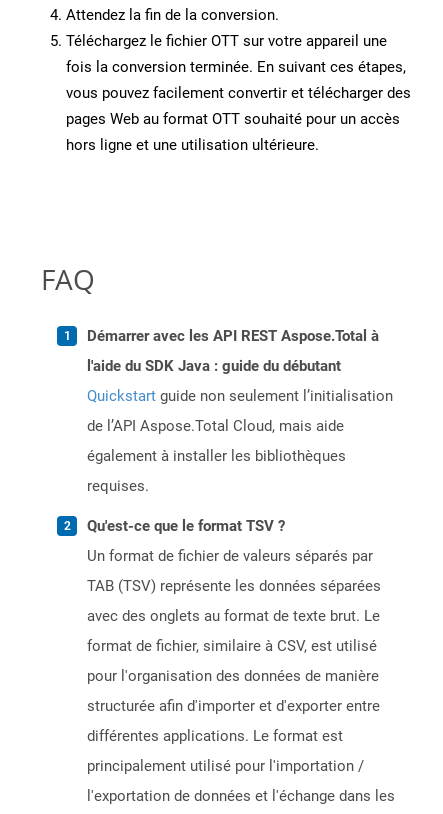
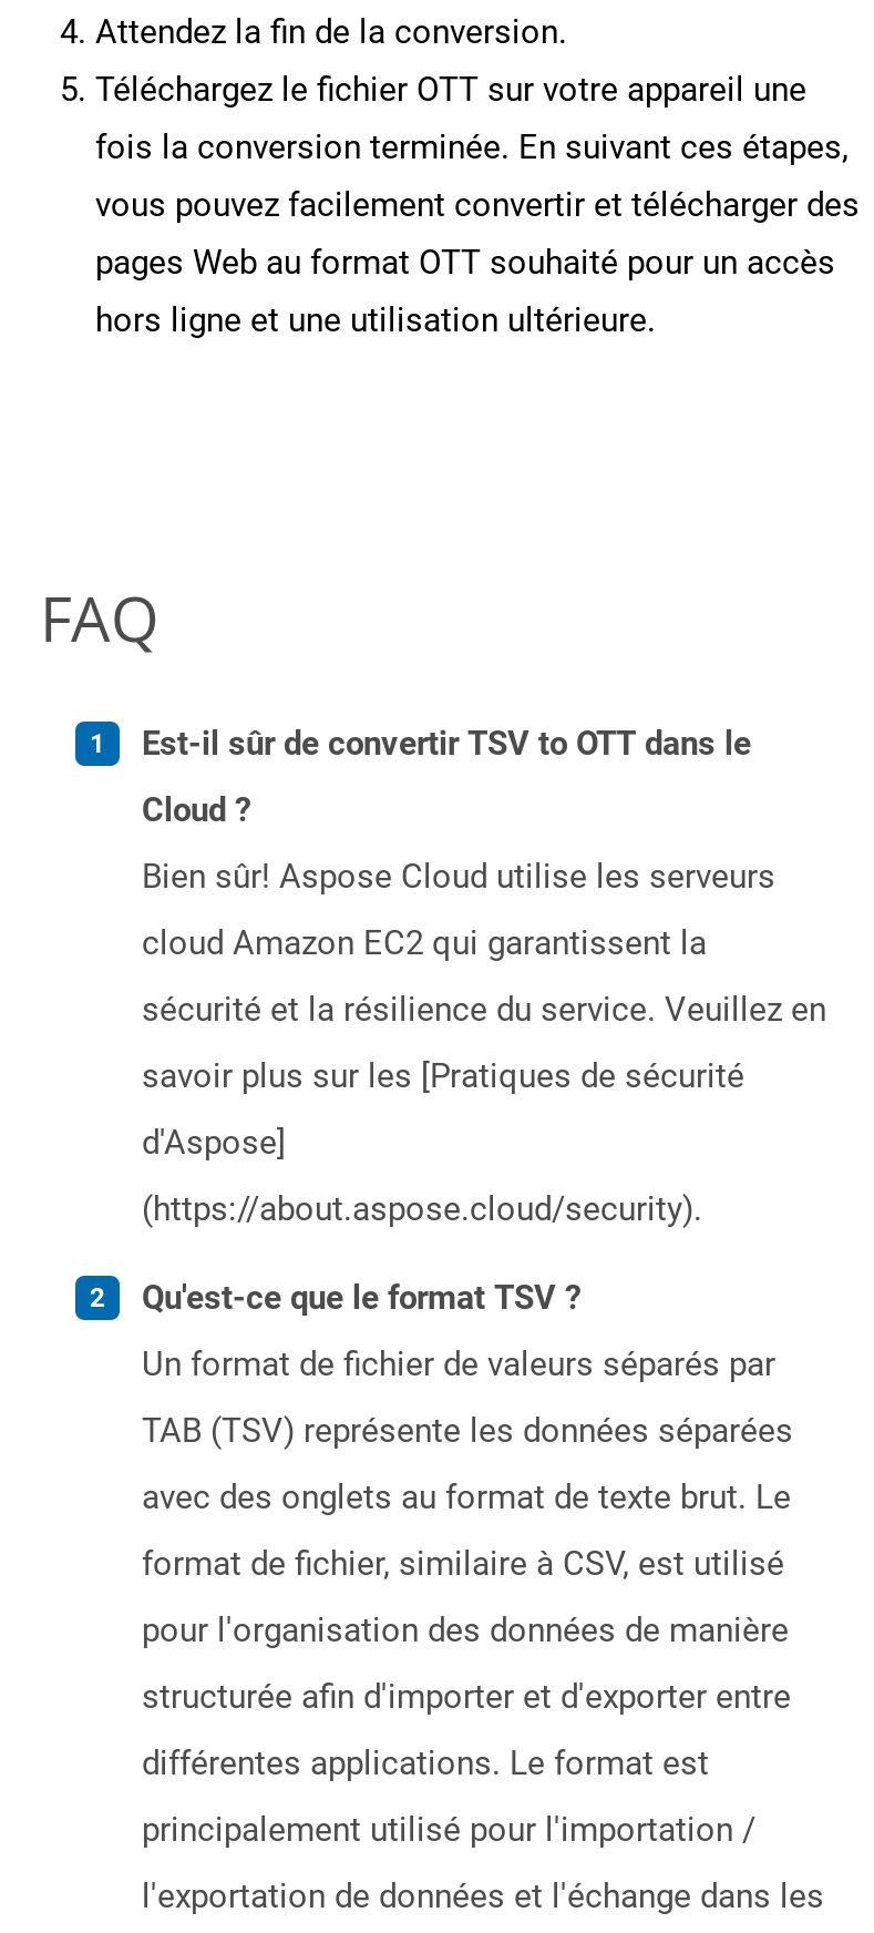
[87,327,393,495] Démarrer avec les API REST Aspose.Total à | l'aide du SDK Java : guide du débutant | Quickstart guide non seulement l’initialisation | de l’API Aspose.Total Cloud, mais aide | également à installer les bibliothèques | requises. -> [142,724,826,1230] Est-il sûr de convertir TSV to OTT dans le | Cloud ? | Bien sûr! Aspose Cloud utilise les serveurs | cloud Amazon EC2 qui garantissent la | sécurité et la résilience du service. Veuillez en | savoir plus sur les [Pratiques de sécurité | d'Aspose] | (https://about.aspose.cloud/security).

